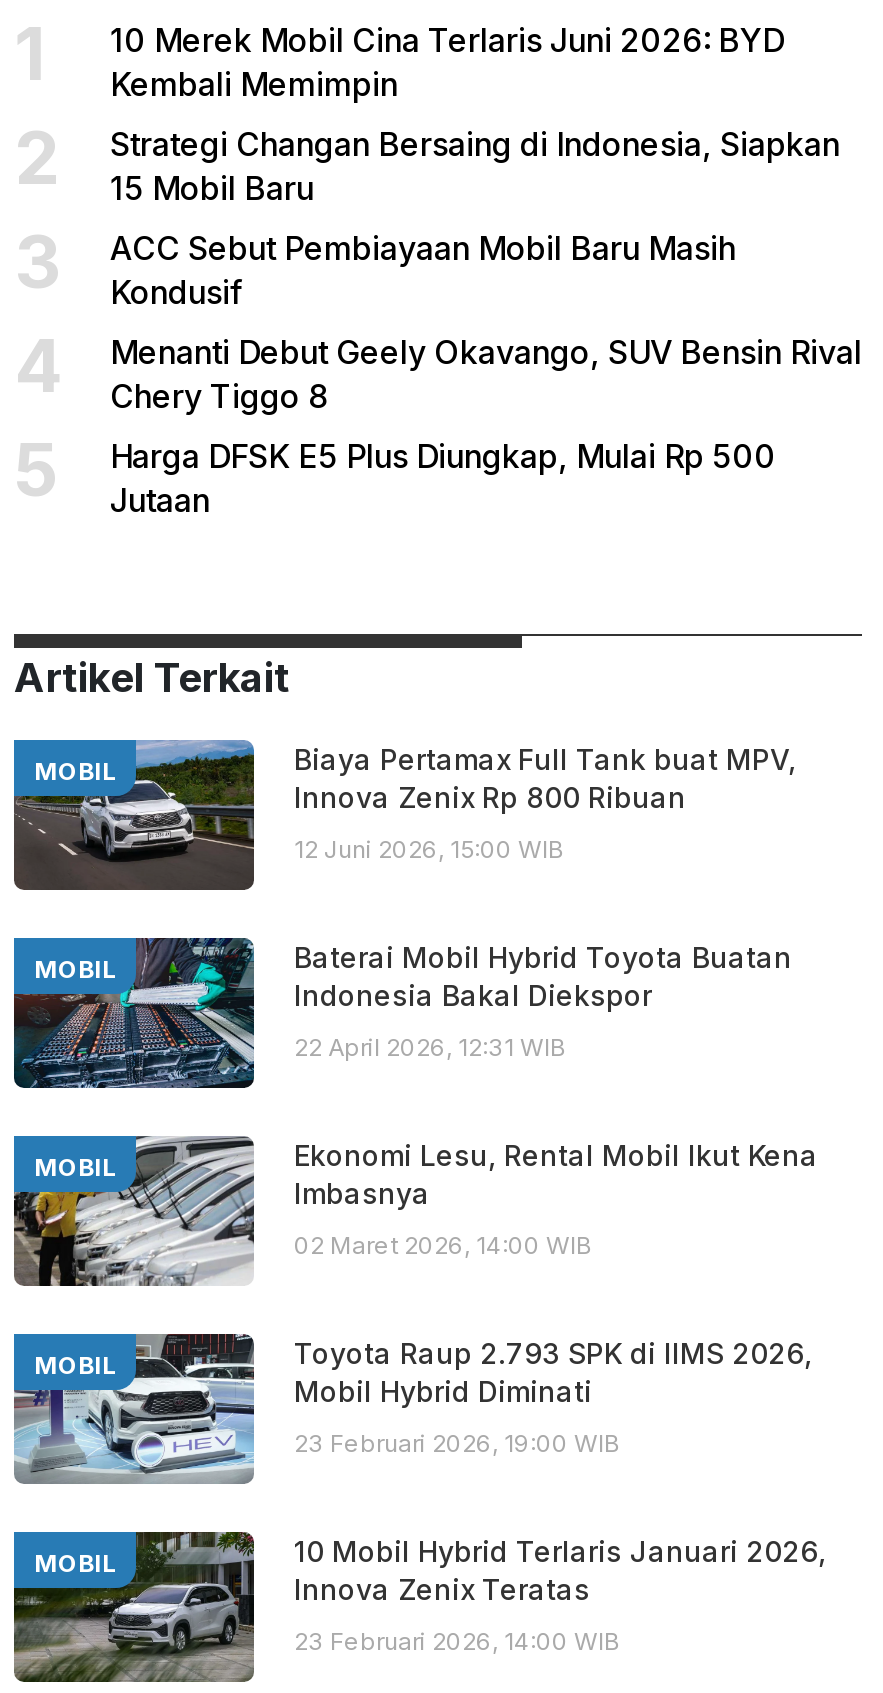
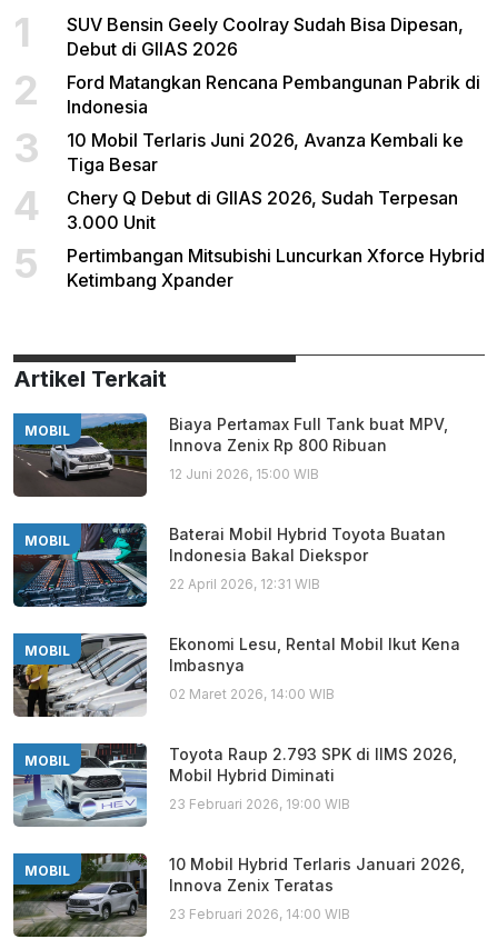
[110,21,784,105] 10 Merek Mobil Cina Terlaris Juni 2026: BYD | Kembali Memimpin -> [67,14,464,61] SUV Bensin Geely Coolray Sudah Bisa Dipesan, | Debut di GIIAS 2026
[110,125,840,209] Strategi Changan Bersaing di Indonesia, Siapkan | 15 Mobil Baru -> [67,72,480,118] Ford Matangkan Rencana Pembangunan Pabrik di | Indonesia
[110,229,736,313] ACC Sebut Pembiayaan Mobil Baru Masih | Kondusif -> [67,129,464,176] 10 Mobil Terlaris Juni 2026, Avanza Kembali ke | Tiga Besar
[110,333,862,417] Menanti Debut Geely Okavango, SUV Bensin Rival | Chery Tiggo 8 -> [67,187,458,234] Chery Q Debut di GIIAS 2026, Sudah Terpesan | 3.000 Unit
[110,437,776,521] Harga DFSK E5 Plus Diungkap, Mulai Rp 500 | Jutaan -> [67,245,485,292] Pertimbangan Mitsubishi Luncurkan Xforce Hybrid | Ketimbang Xpander

